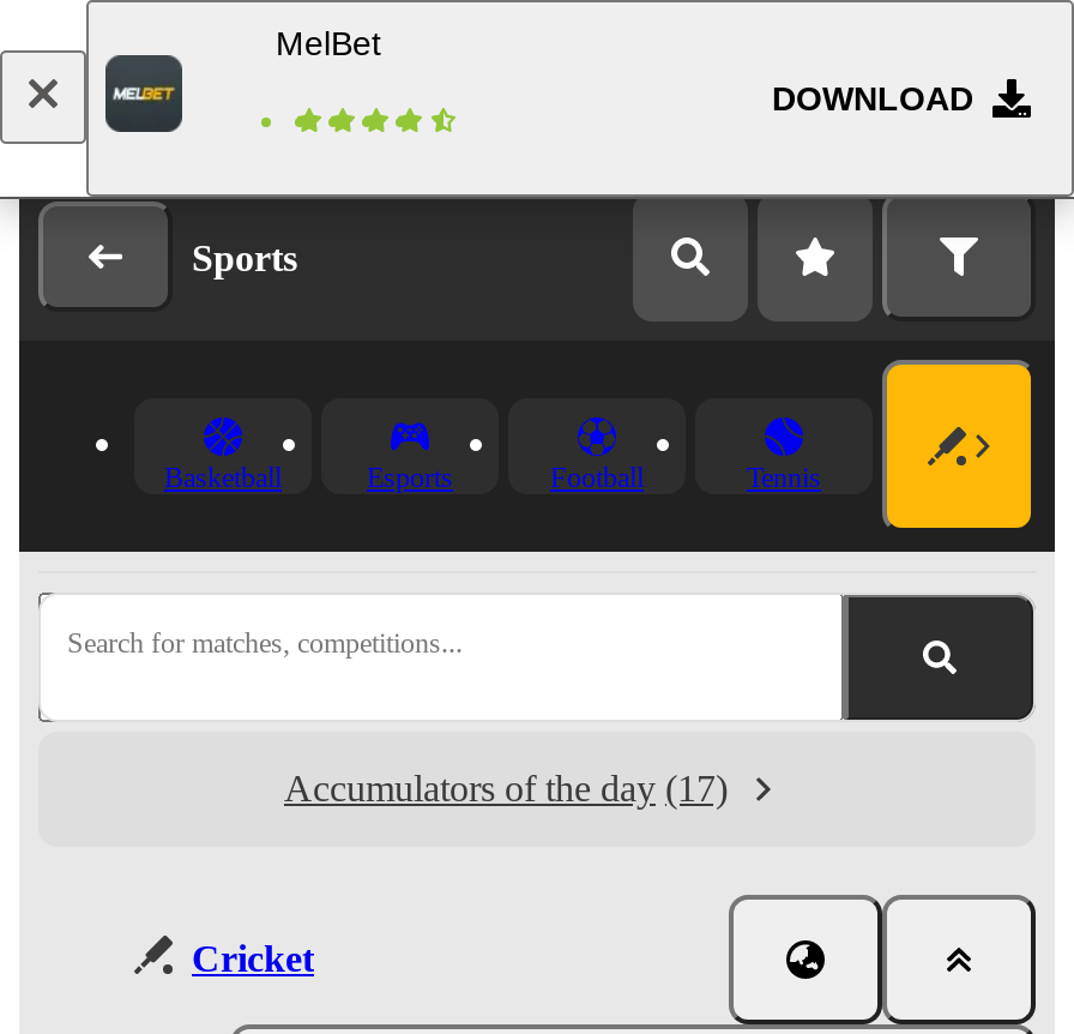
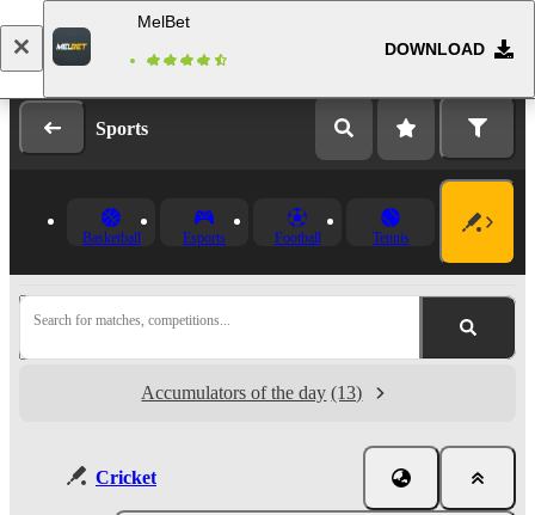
[284,768,728,808] Accumulators of the day (17) -> [142,382,362,403] Accumulators of the day (13)

